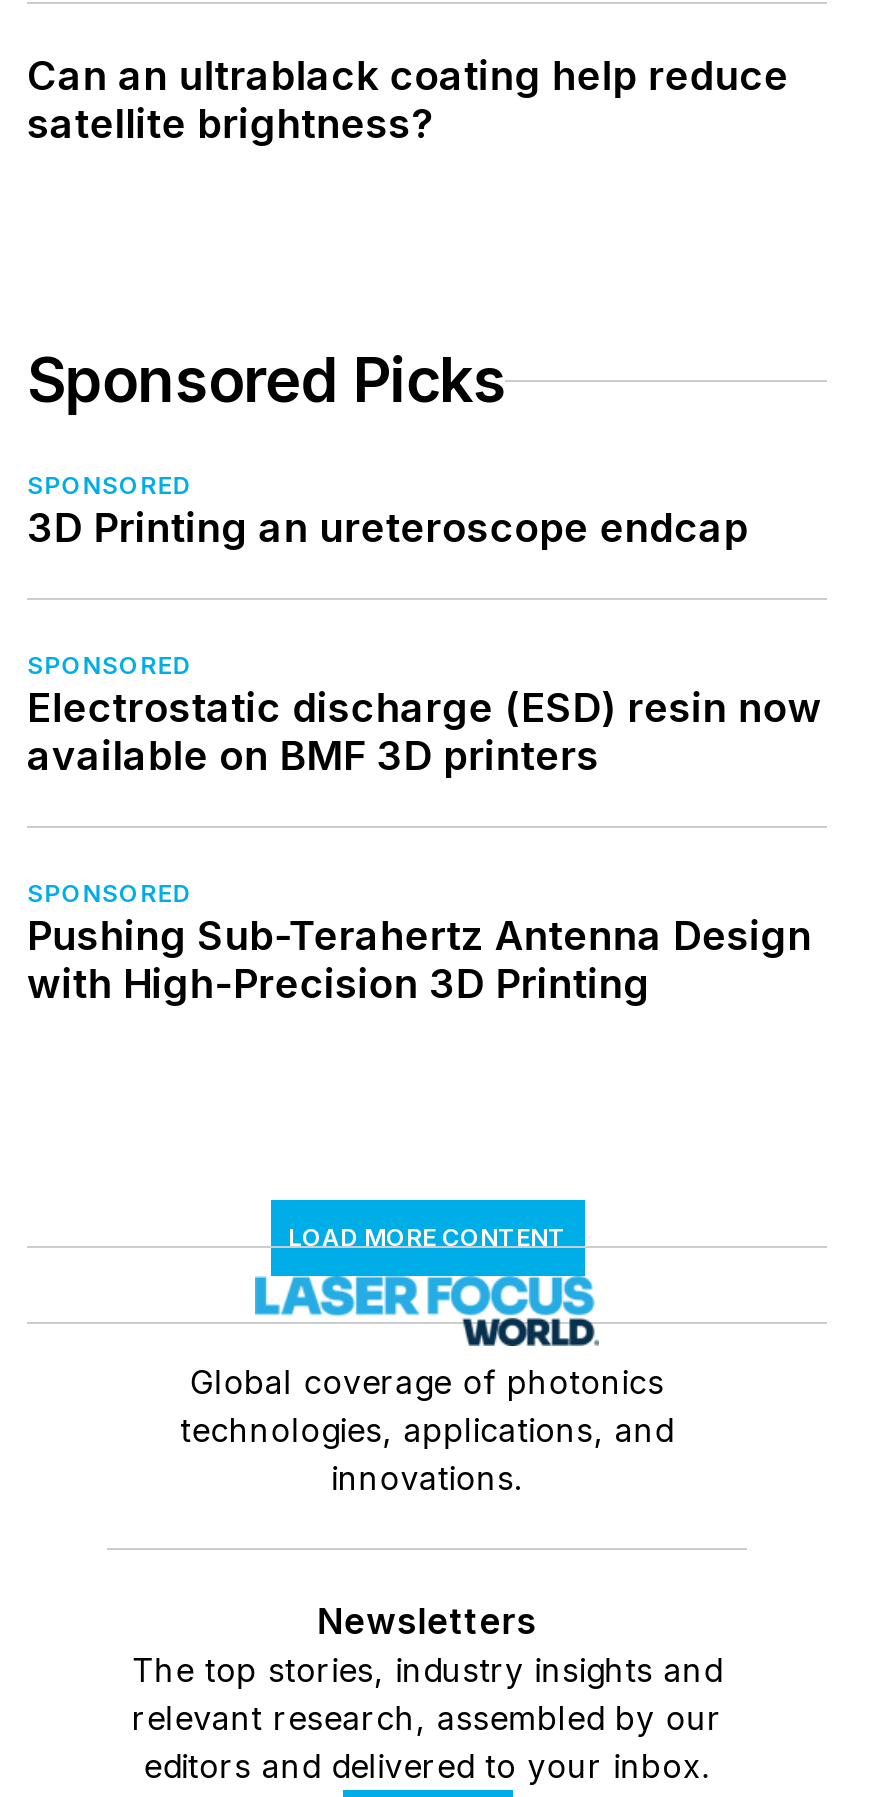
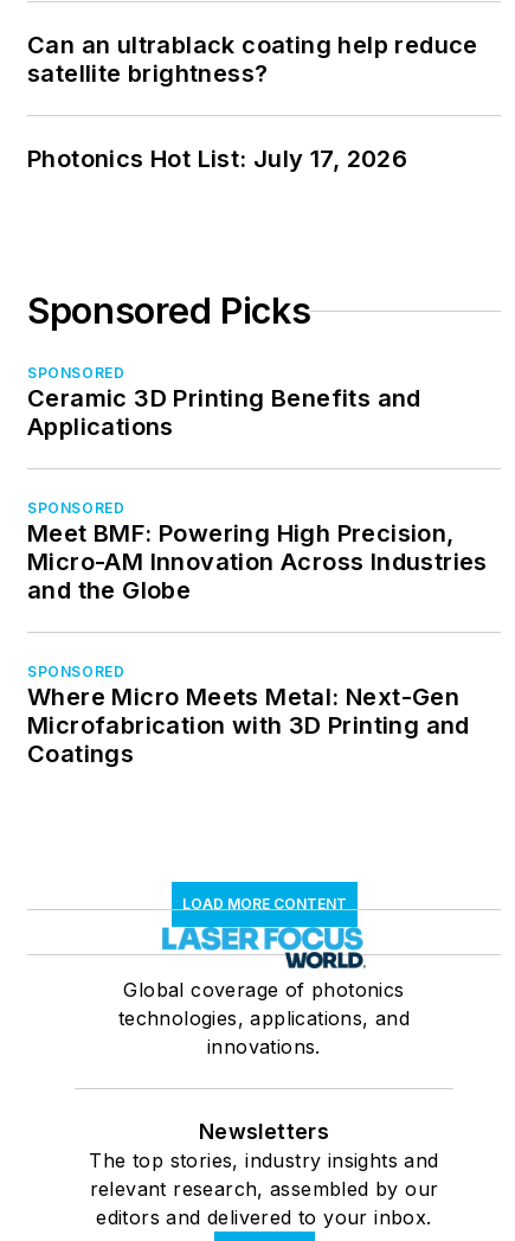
none -> [27,145,408,174] Photonics Hot List: July 17, 2026
[27,505,748,553] 3D Printing an ureteroscope endcap -> [27,385,421,441] Ceramic 3D Printing Benefits and | Applications
[27,685,822,781] Electrostatic discharge (ESD) resin now | available on BMF 3D printers -> [27,520,489,605] Meet BMF: Powering High Precision, | Micro-AM Innovation Across Industries | and the Globe
[27,913,816,1009] Pushing Sub-Terahertz Antenna Design | with High-Precision 3D Printing -> [27,683,470,769] Where Micro Meets Metal: Next-Gen | Microfabrication with 3D Printing and | Coatings

